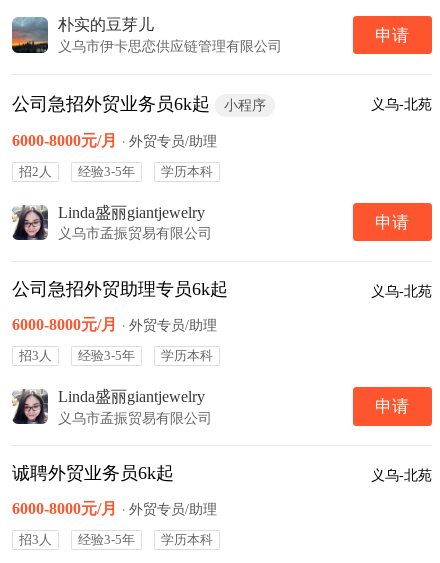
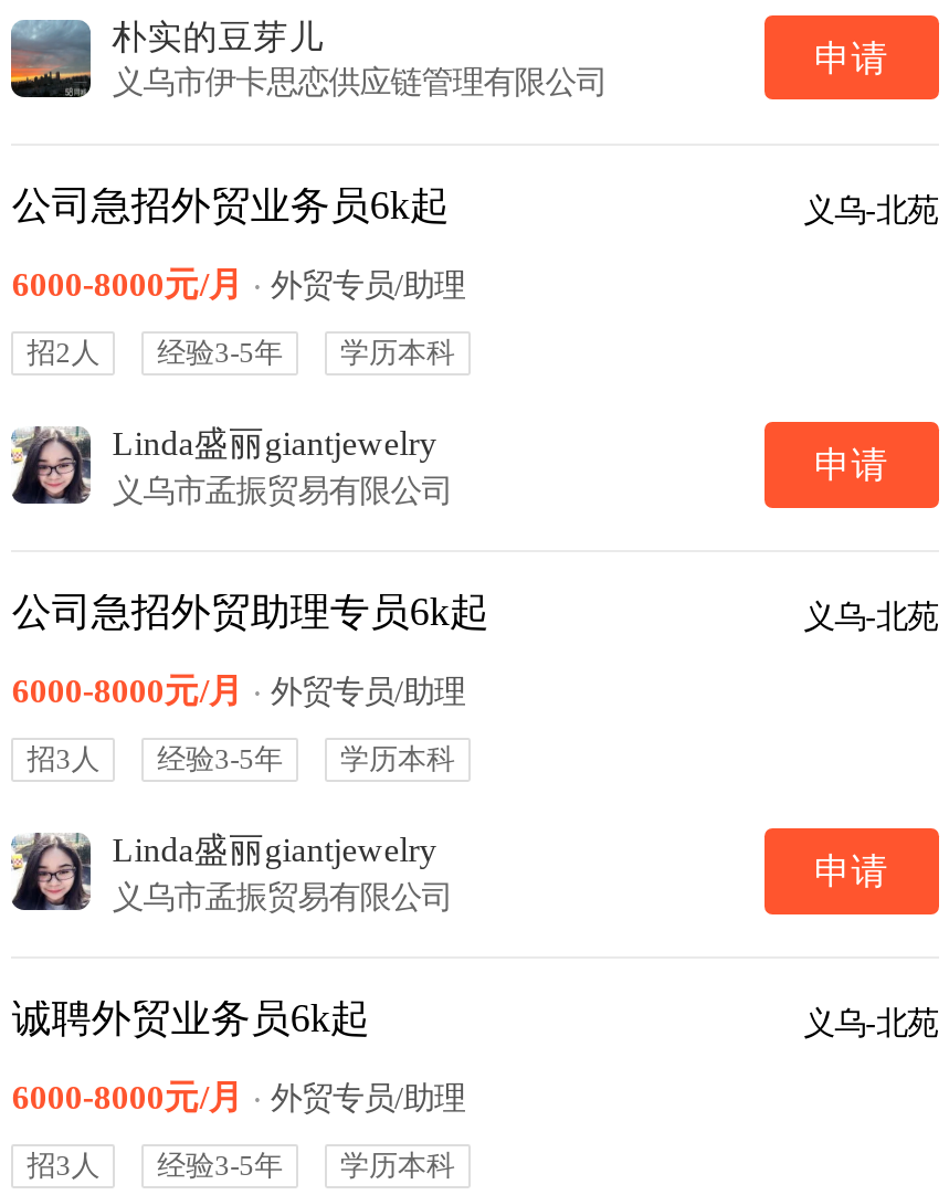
[12,94,266,114] 公司急招外贸业务员6k起 小程序 -> [12,182,449,227] 公司急招外贸业务员6k起

